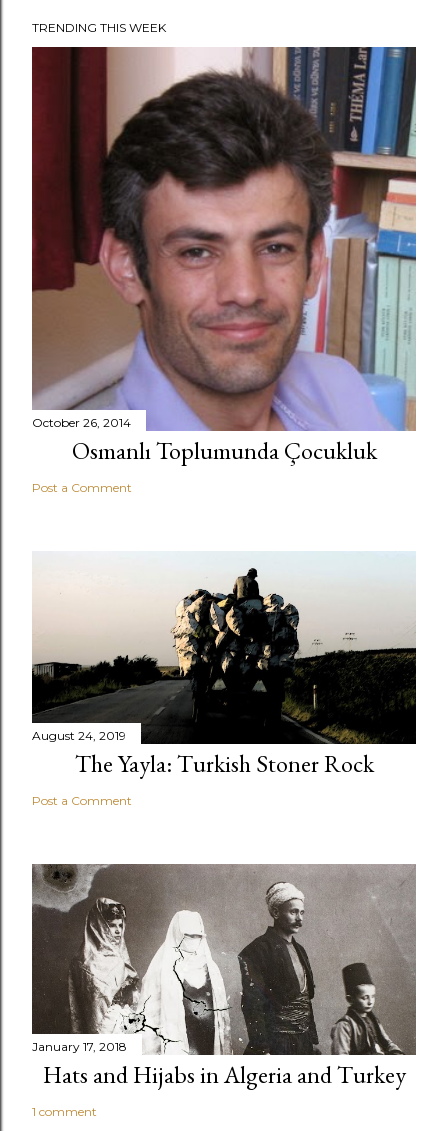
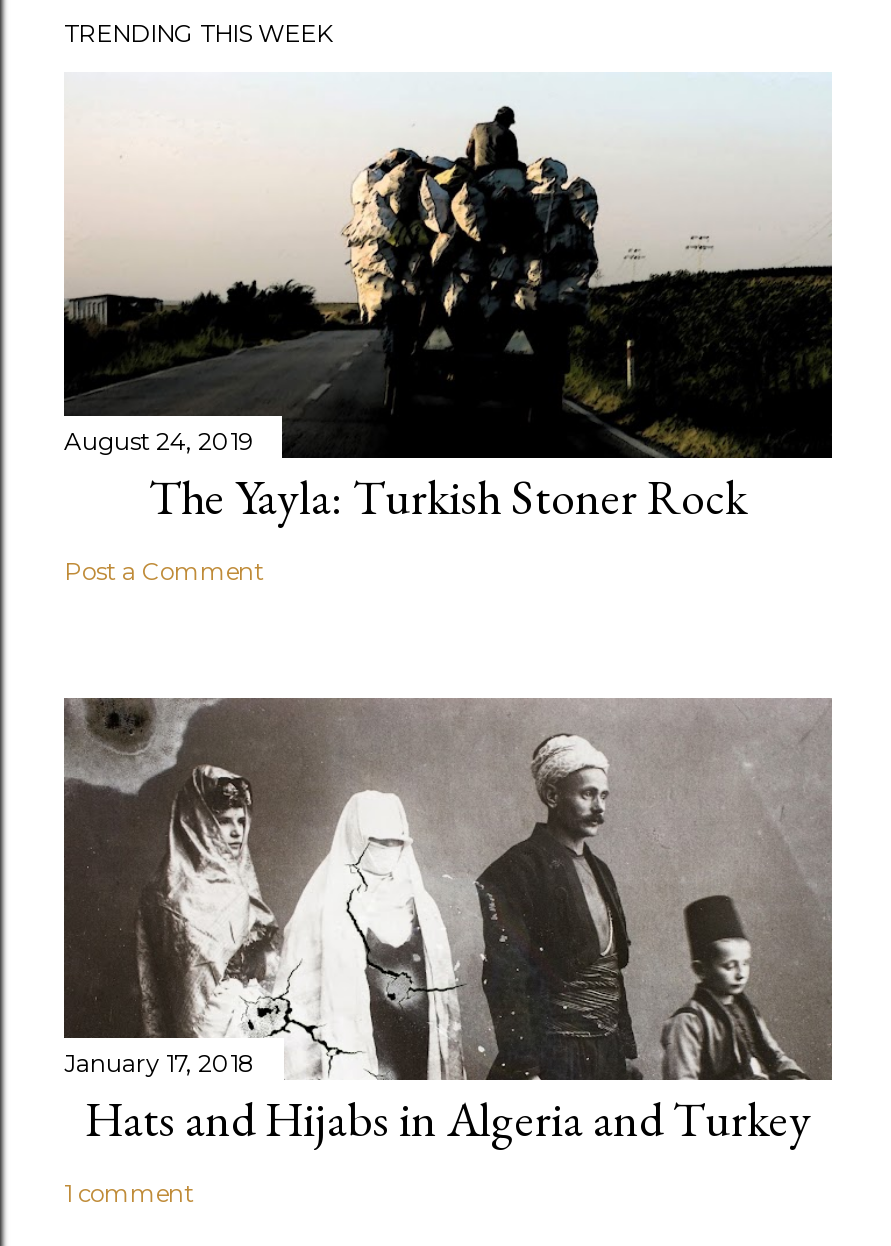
[31,46,417,495] [image] | October 26, 2014 | Osmanlı Toplumunda Çocukluk | Post a Comment -> none

